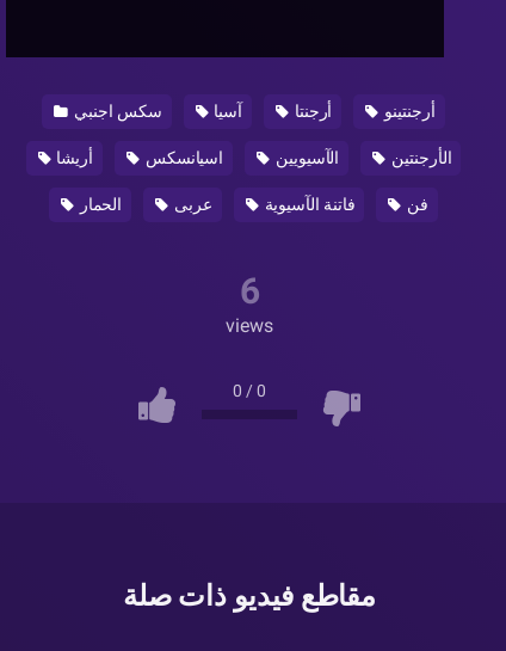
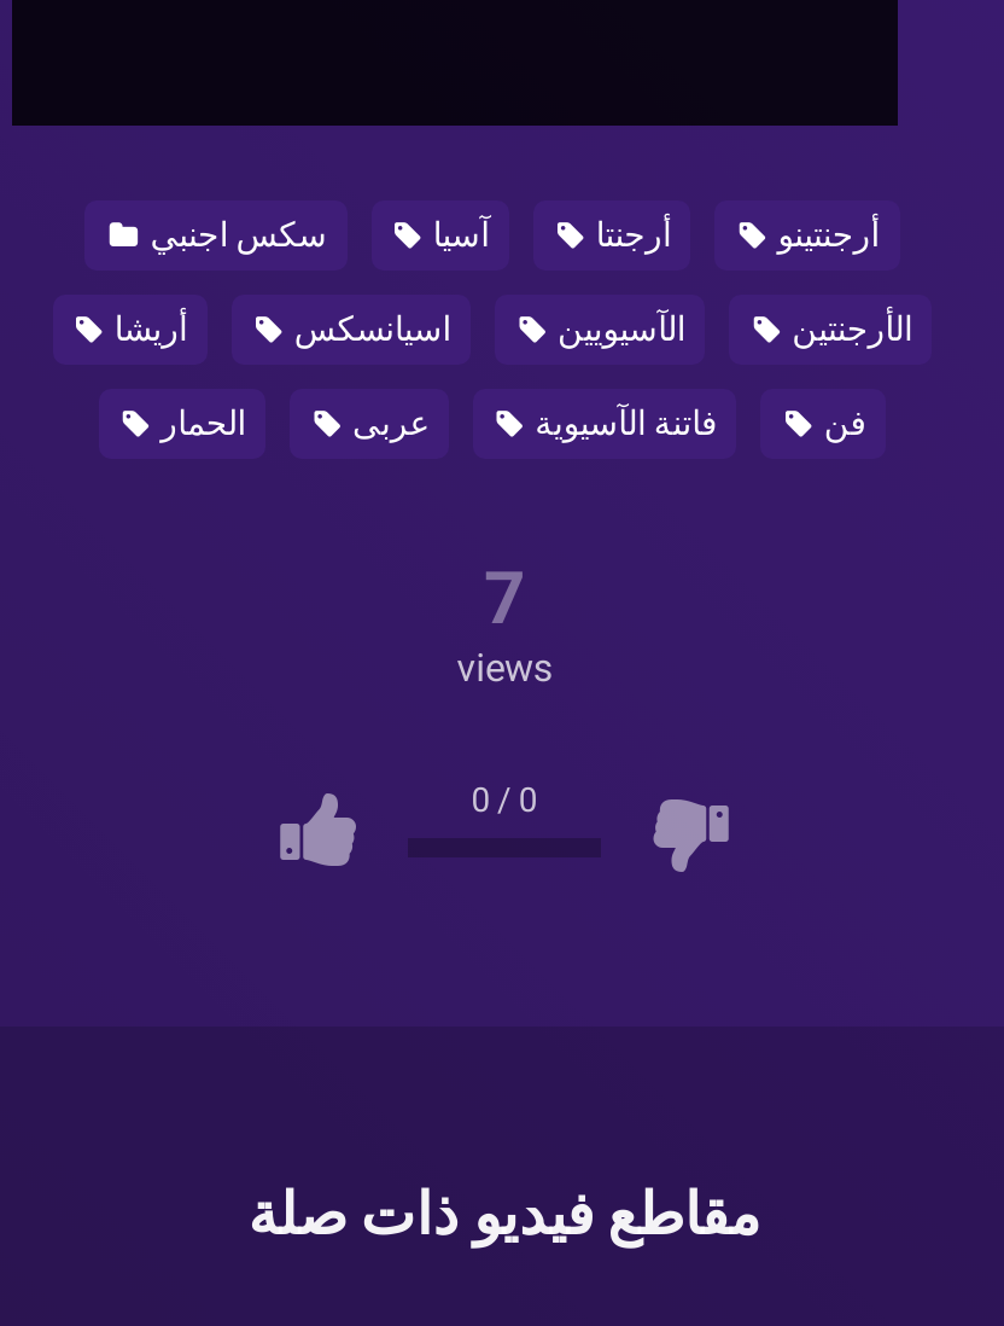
[239,270,260,311] 6 -> [484,555,525,639] 7

